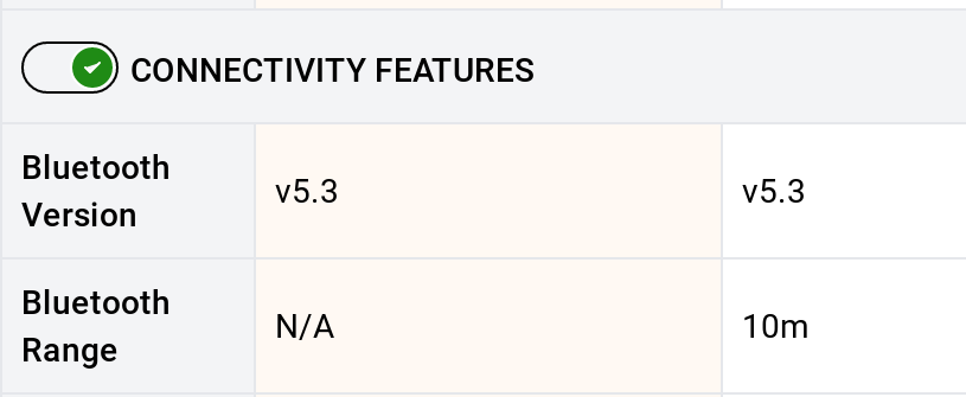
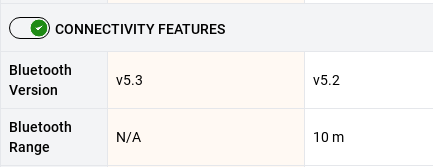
[742,172,806,210] v5.3 -> [313,72,340,88] v5.2
[742,307,808,345] 10m -> [313,129,344,145] 10 m

